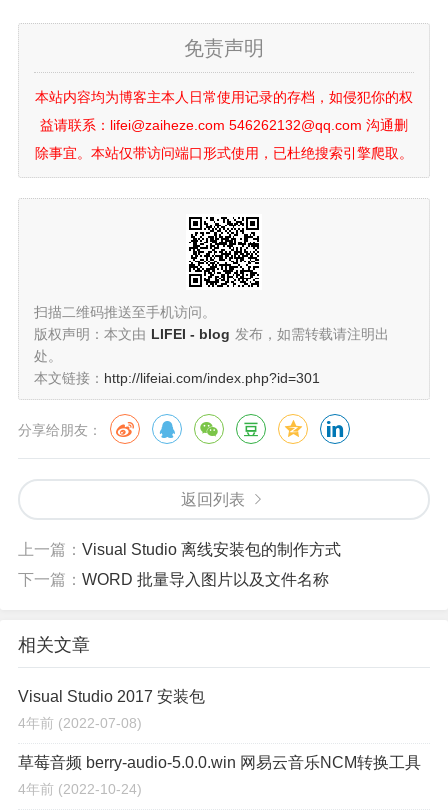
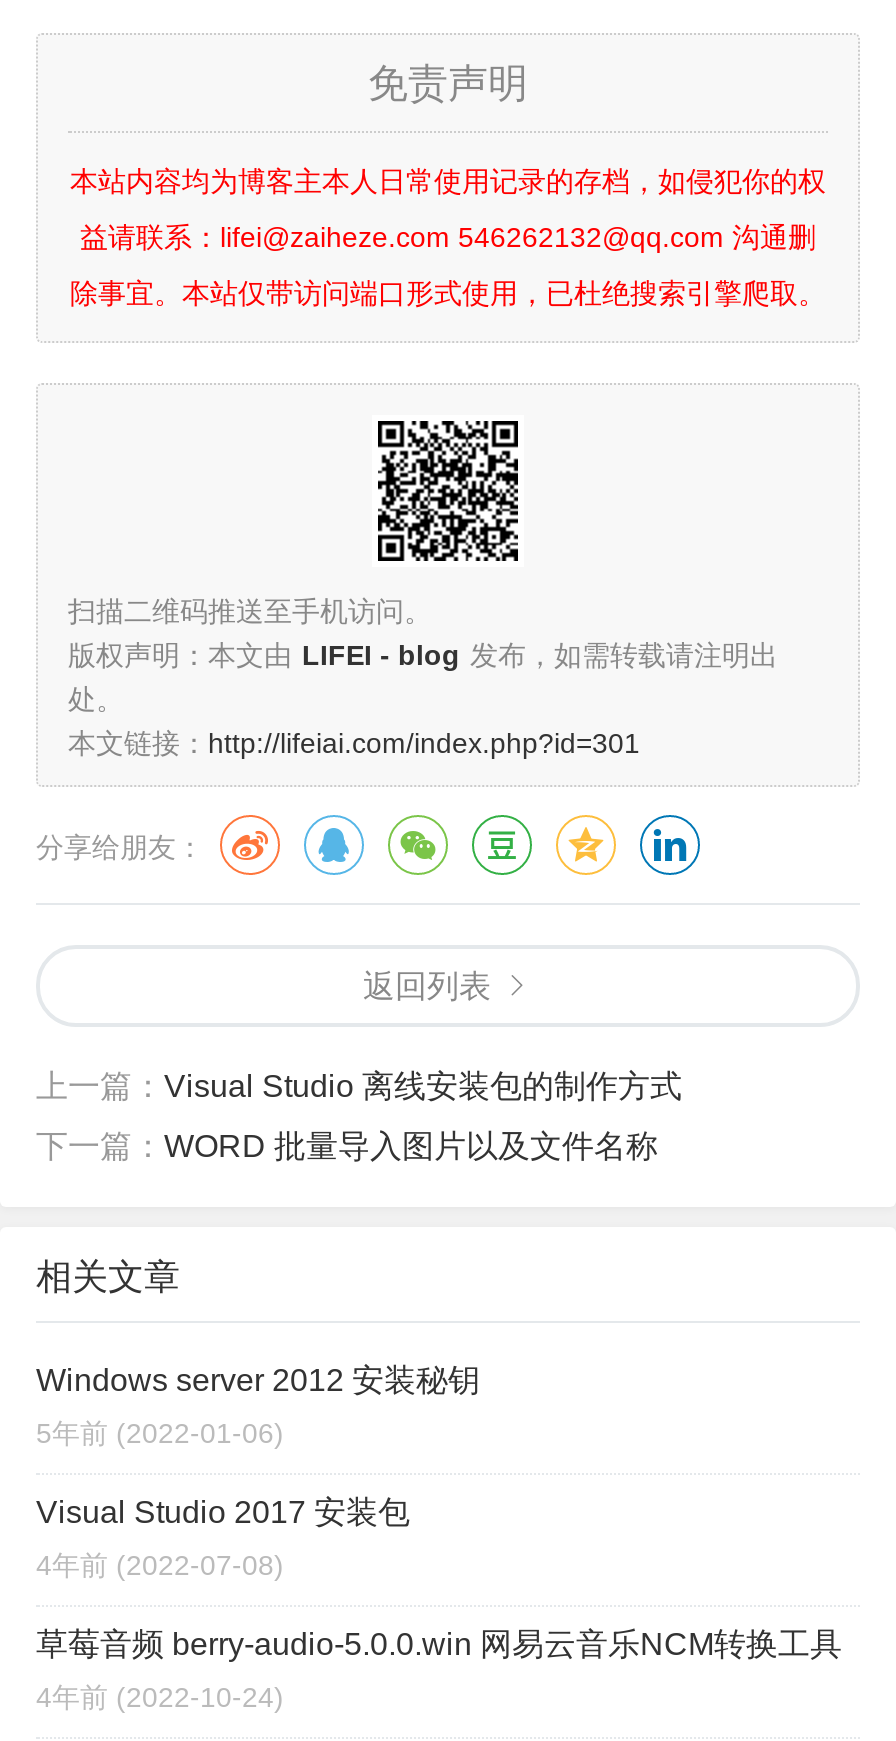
none -> [36,1363,480,1449] Windows server 2012 安装秘钥 | 5年前(2022-01-06)

